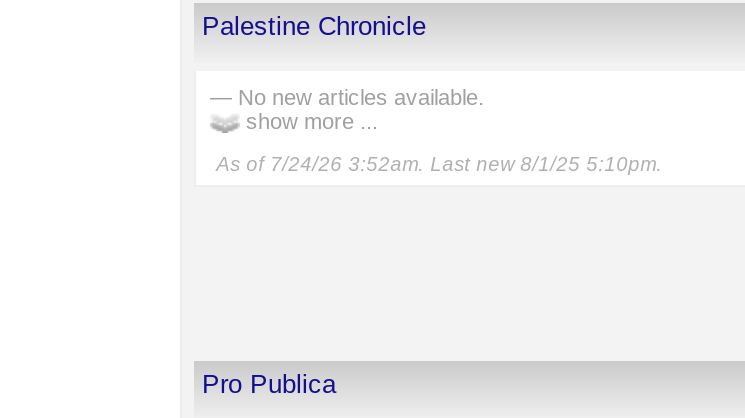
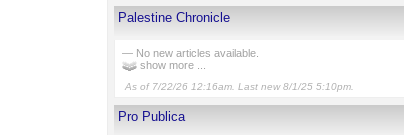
[216,154,662,176] As of 7/24/26 3:52am. Last new 8/1/25 5:10pm. -> [125,81,354,92] As of 7/22/26 12:16am. Last new 8/1/25 5:10pm.

